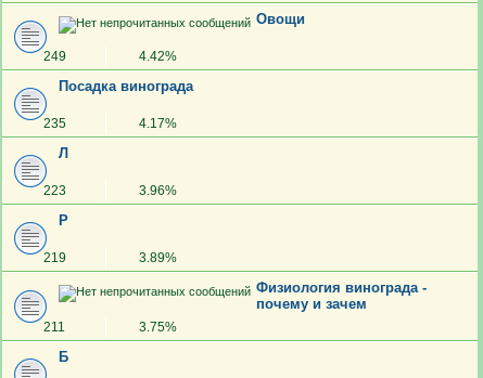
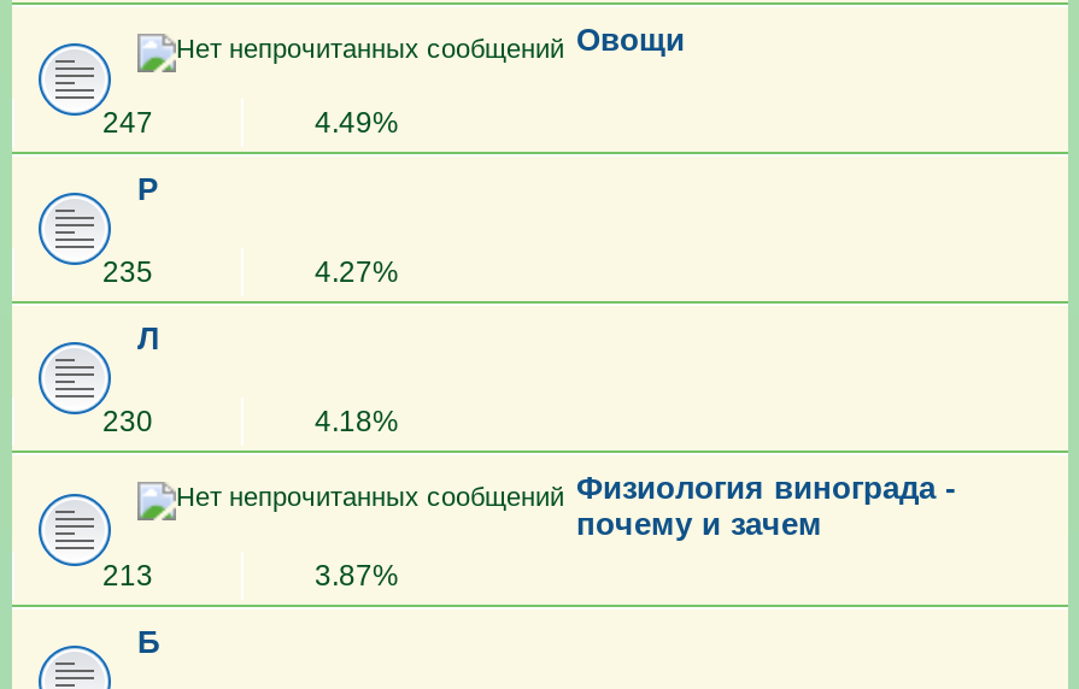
[43,49,176,64] 249 | 4.42% -> [102,106,399,140] 247 | 4.49%
[59,78,193,94] Посадка винограда -> [137,171,159,207] Р
[138,116,176,131] 4.17% -> [315,255,399,289] 4.27%
[43,183,176,265] 223 | 3.96% | Р | 219 | 3.89% -> [102,405,399,438] 230 | 4.18%
[43,320,65,335] 211 -> [102,559,153,593] 213
[138,320,176,335] 3.75% -> [315,559,399,593] 3.87%

